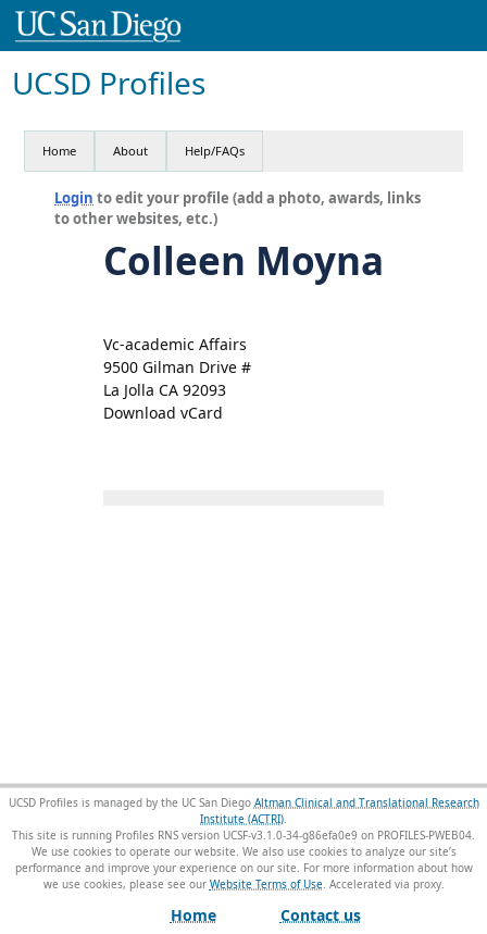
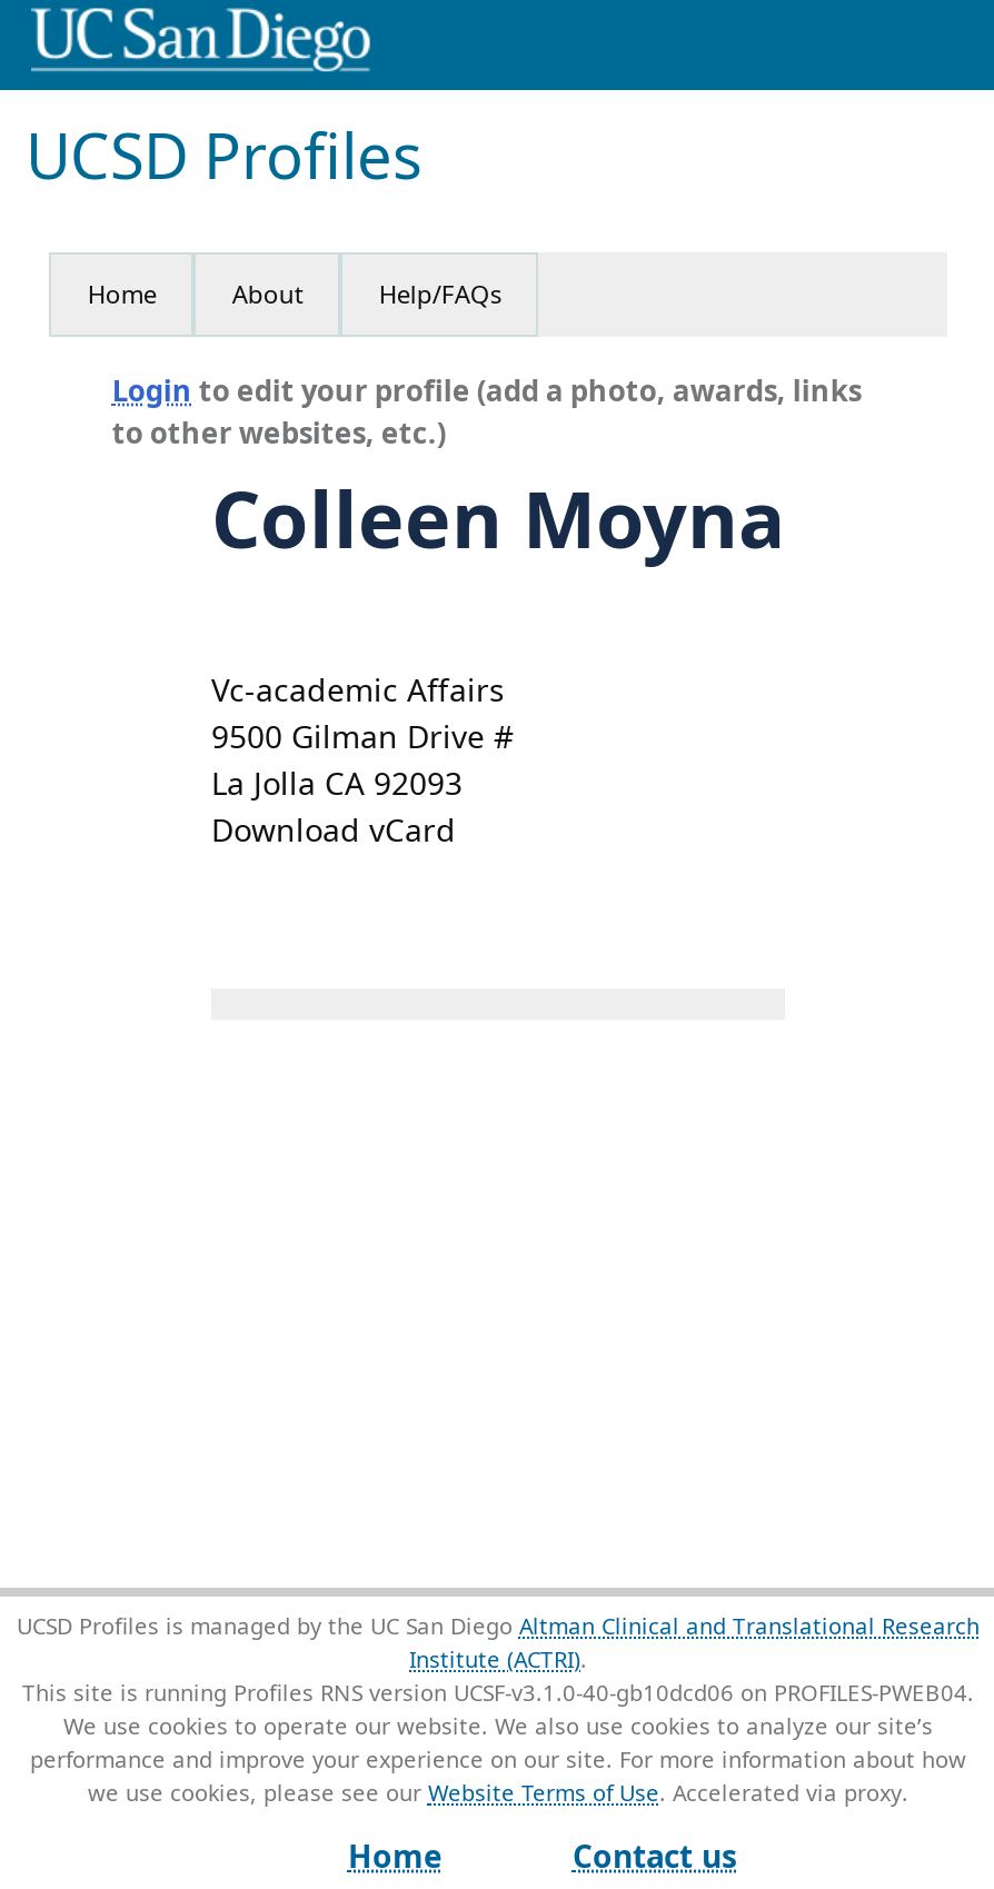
[12,827,475,843] This site is running Profiles RNS version UCSF-v3.1.0-34-g86efa0e9 on PROFILES-PWEB04. -> [22,1678,974,1709] This site is running Profiles RNS version UCSF-v3.1.0-40-gb10dcd06 on PROFILES-PWEB04.

